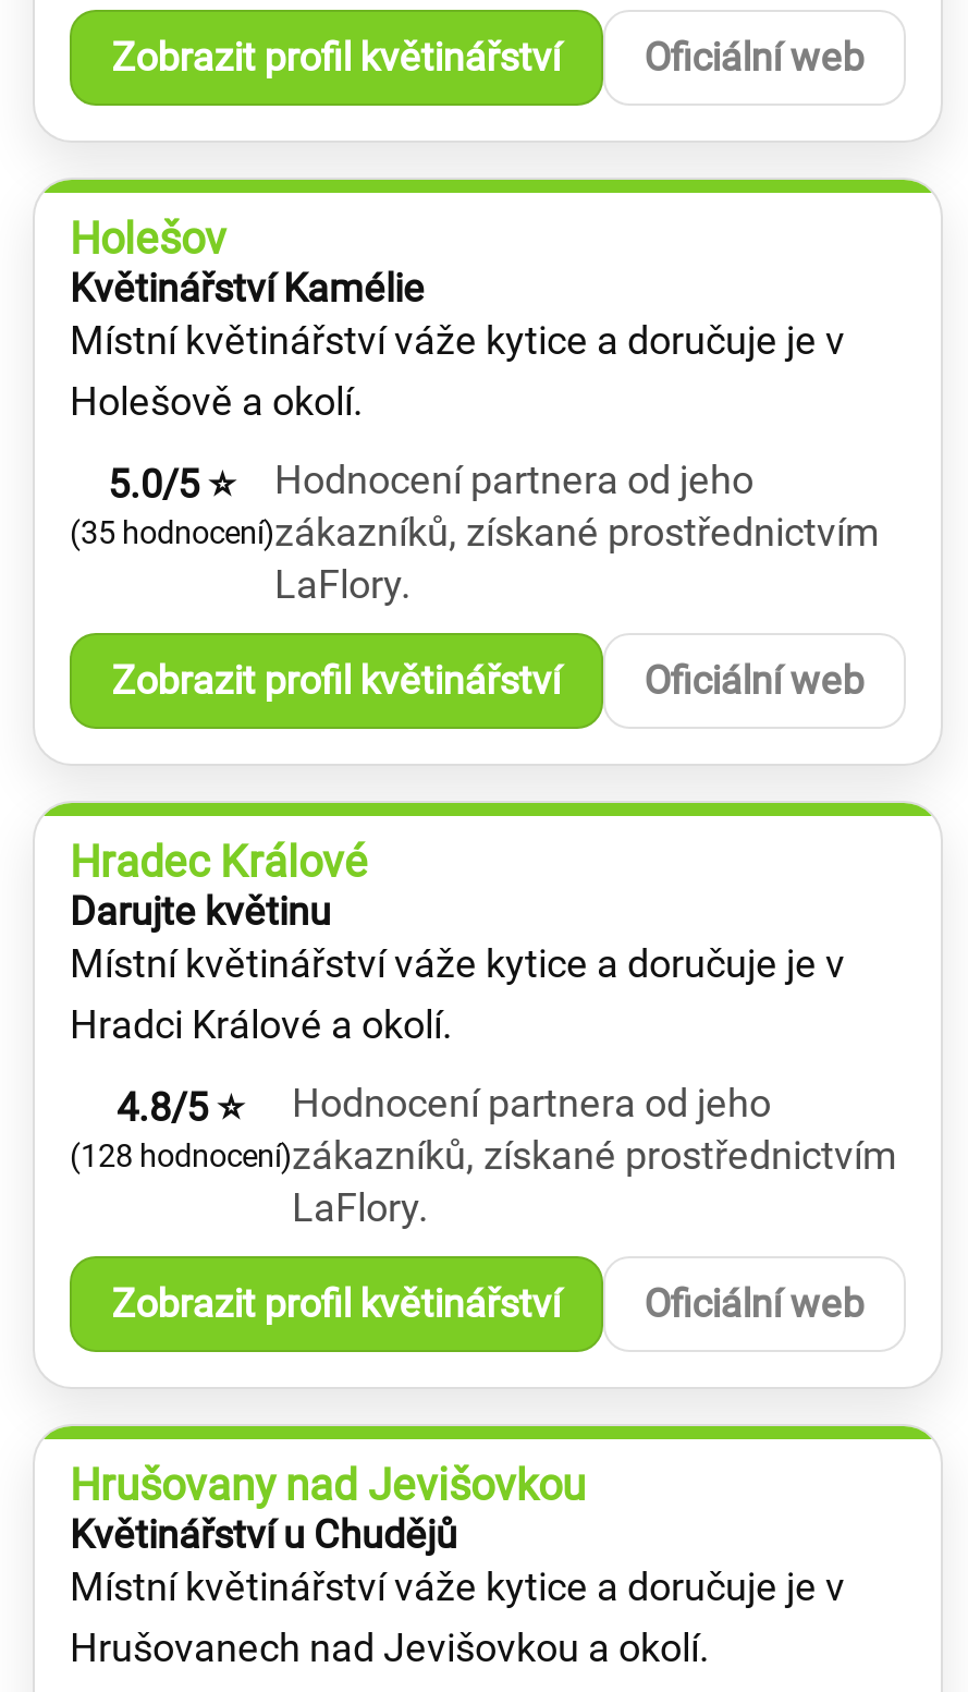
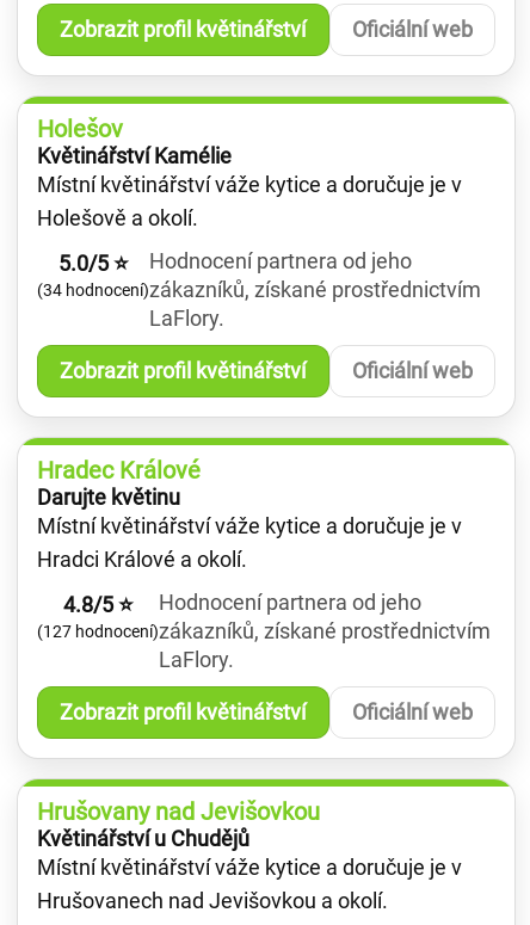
[70,509,880,555] (35 hodnocení) zákazníků, získané prostřednictvím -> [37,277,481,302] (34 hodnocení) zákazníků, získané prostřednictvím
[70,1132,897,1178] (128 hodnocení) zákazníků, získané prostřednictvím -> [37,618,491,643] (127 hodnocení) zákazníků, získané prostřednictvím

